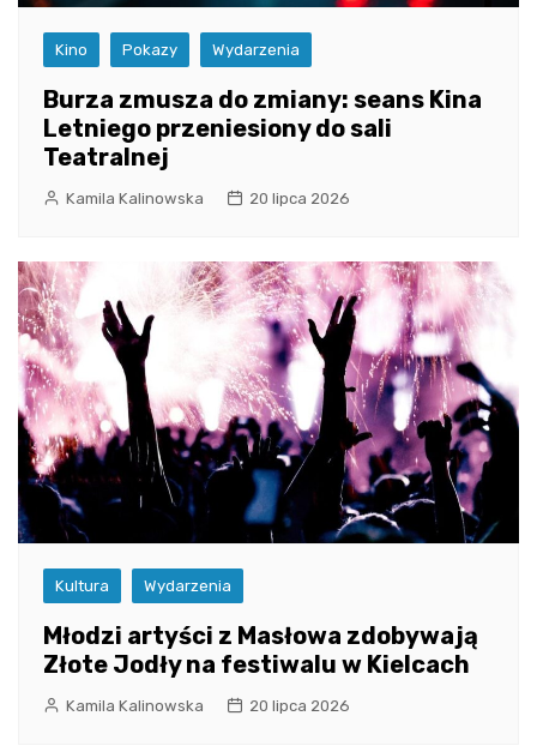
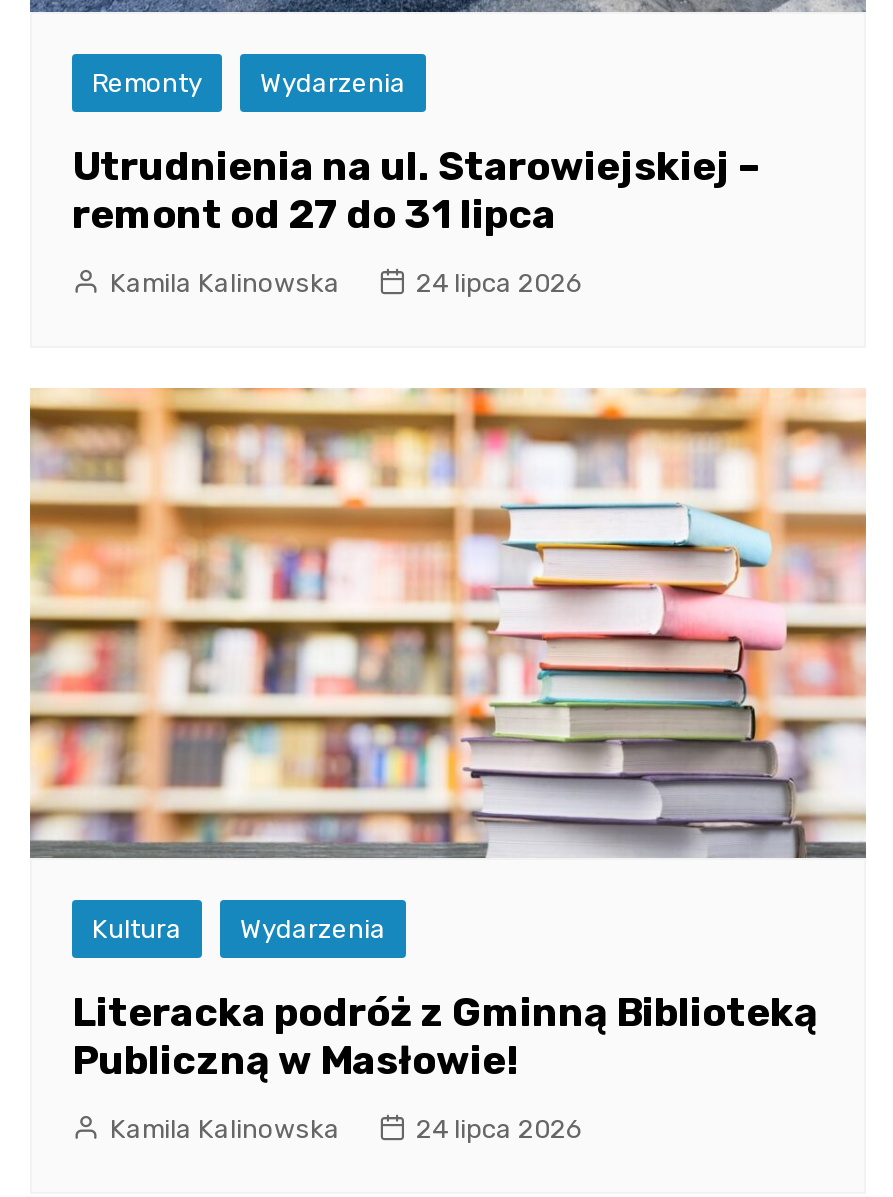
[55,41,177,59] Kino | Pokazy -> [92,68,202,98] Remonty
[43,85,482,171] Burza zmusza do zmiany: seans Kina | Letniego przeniesiony do sali | Teatralnej -> [72,142,760,238] Utrudnienia na ul. Starowiejskiej – | remont od 27 do 31 lipca
[249,189,350,207] 20 lipca 2026 -> [416,268,584,298] 24 lipca 2026
[17,260,520,545] [image] -> [28,386,868,858] [image]
[43,621,478,679] Młodzi artyści z Masłowa zdobywają | Złote Jodły na festiwalu w Kielcach -> [72,988,818,1084] Literacka podróż z Gminną Biblioteką | Publiczną w Masłowie!
[249,697,350,715] 20 lipca 2026 -> [416,1114,584,1144] 24 lipca 2026

